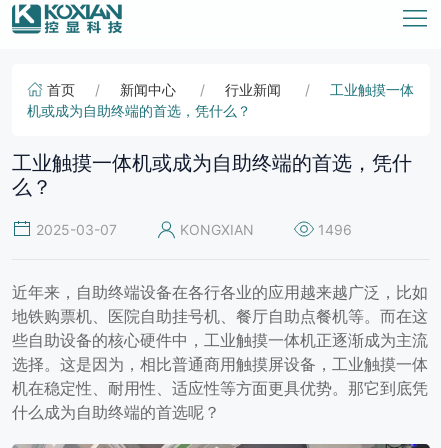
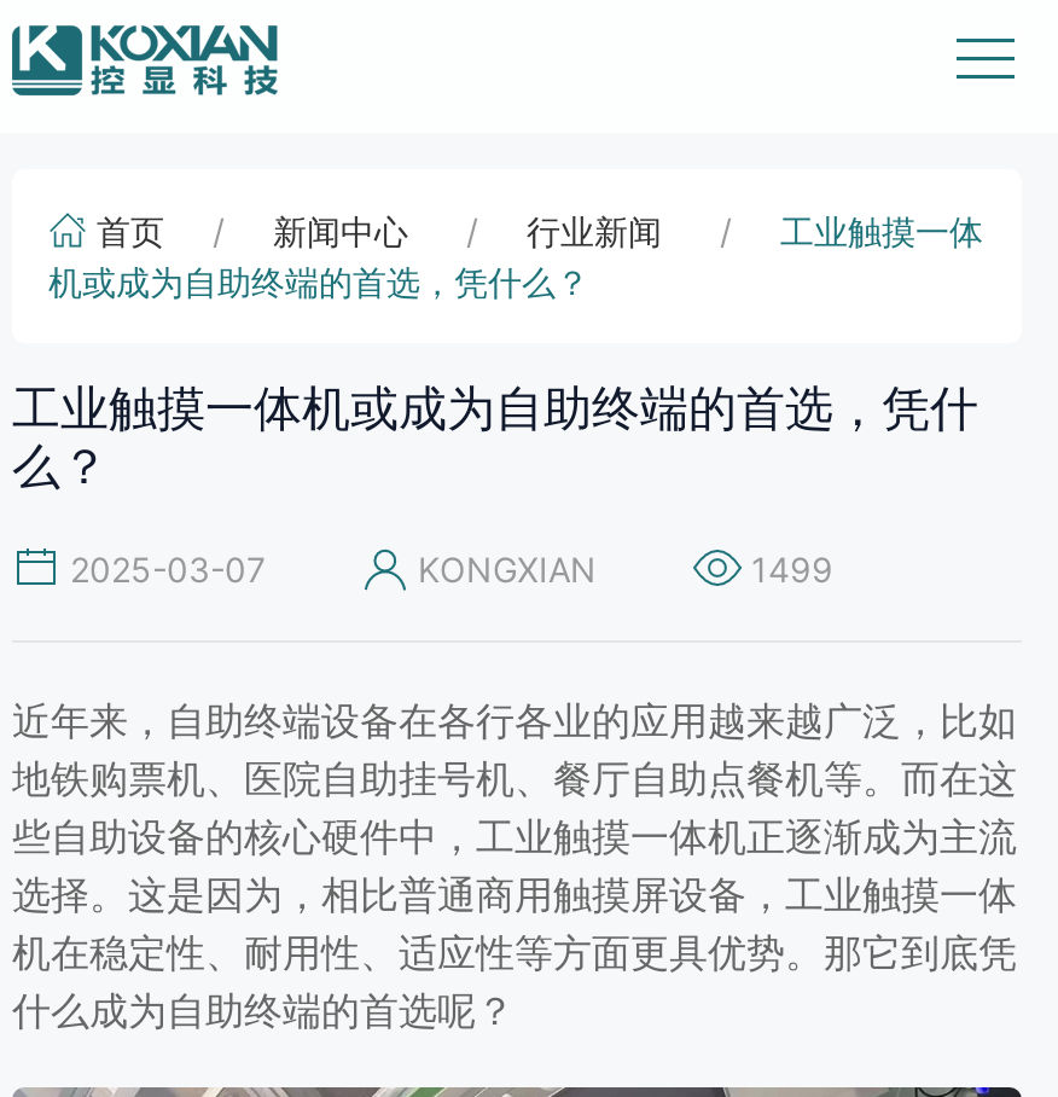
[314,220,352,237] 1496 -> [742,547,833,588] 1499

